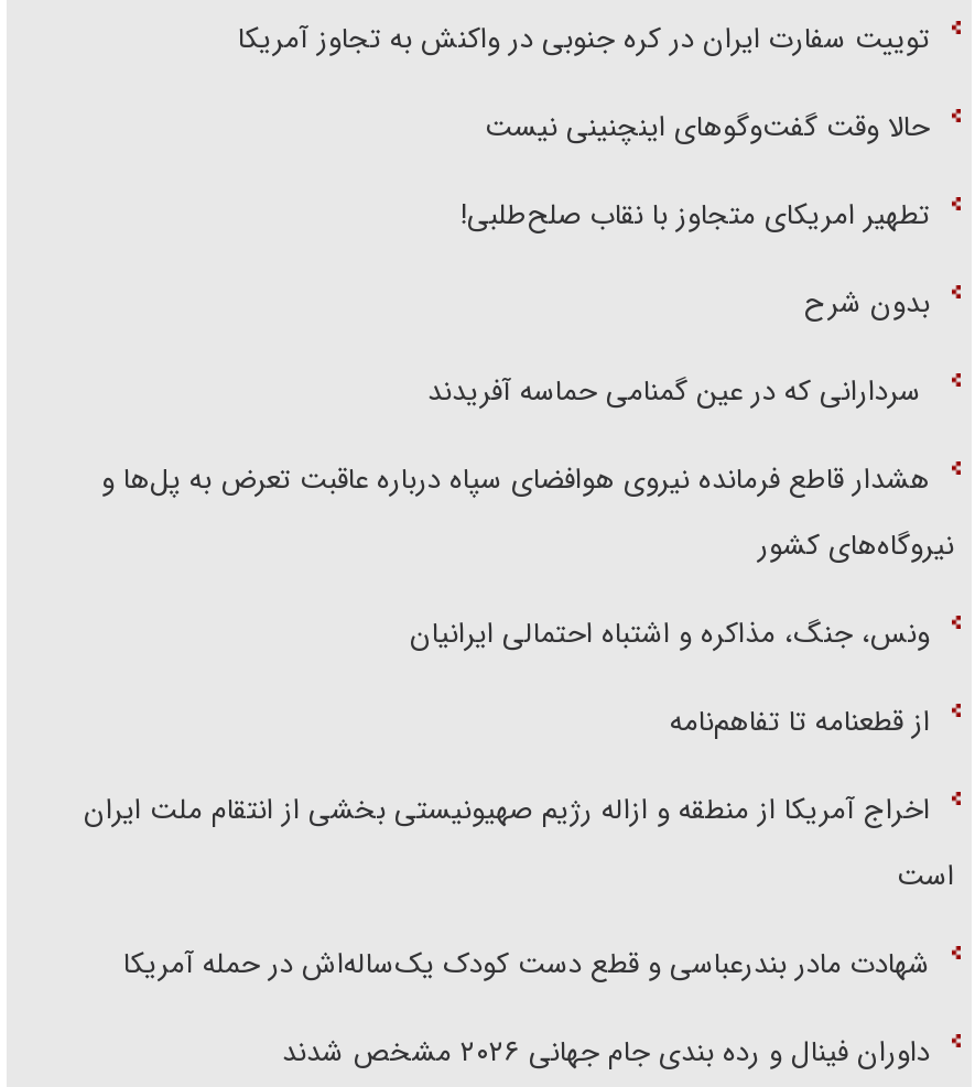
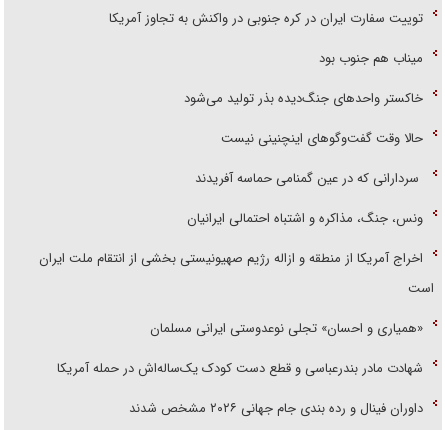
none -> [184,48,423,109] میناب هم جنوب بود | خاکستر واحد‌های جنگ‌دیده بذر تولید می‌شود
moved [485,106,930,152] -> [221,128,423,149]: حالا وقت گفت‌و‌گو‌های اینچنینی نیست
[461,194,930,328] تطهیر امریکای متجاوز با نقاب صلح‌طلبی! | بدون شرح -> none
[101,458,954,570] هشدار قاطع فرمانده نیروی هوافضای سپاه درباره عاقبت تعرض به پل‌ها و | نیروگاه‌های کشور -> none
[670,700,930,747] از قطعنامه تا تفاهم‌نامه -> none
moved [84,789,954,901] -> [39,248,434,299]: اخراج آمریکا از منطقه و ازاله رژیم صهیونیستی بخشی از انتقام ملت ایران | است
none -> [150,318,423,339] «همیاری و احسان» تجلی نوعدوستی ایرانی مسلمان

